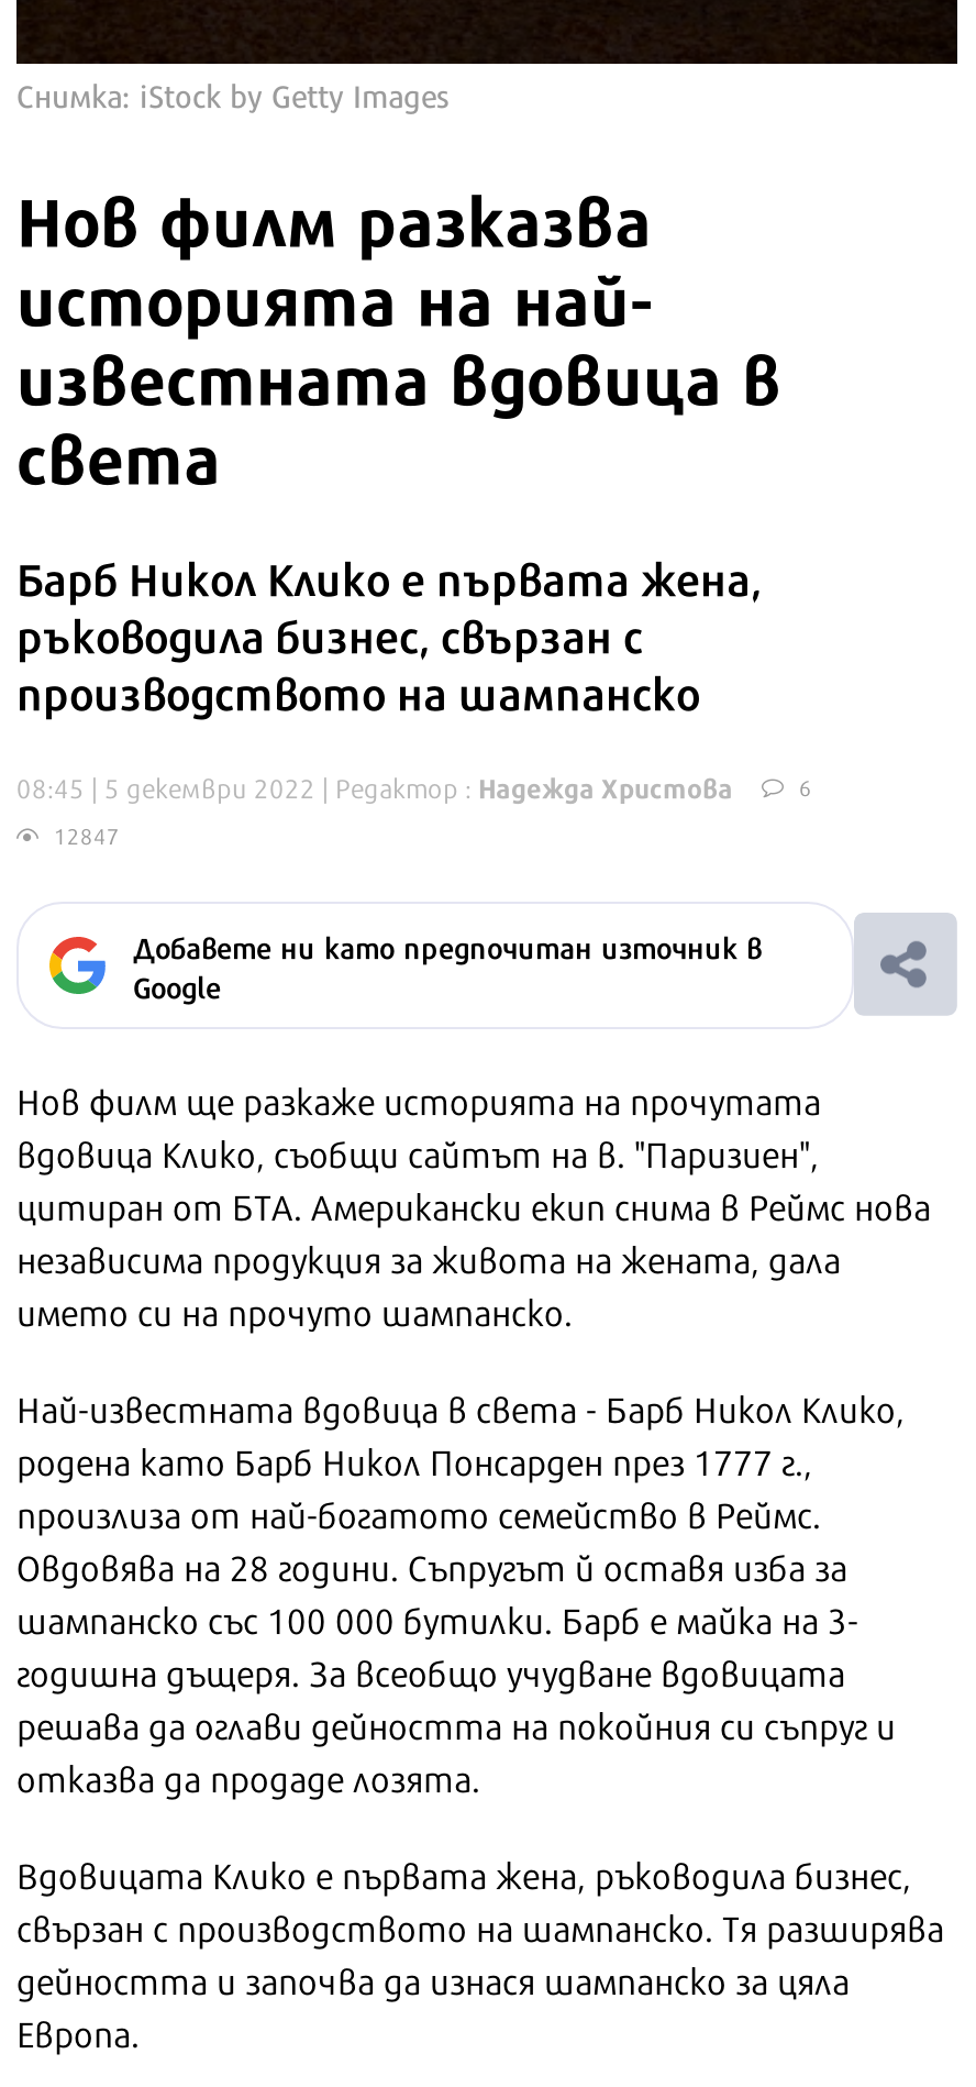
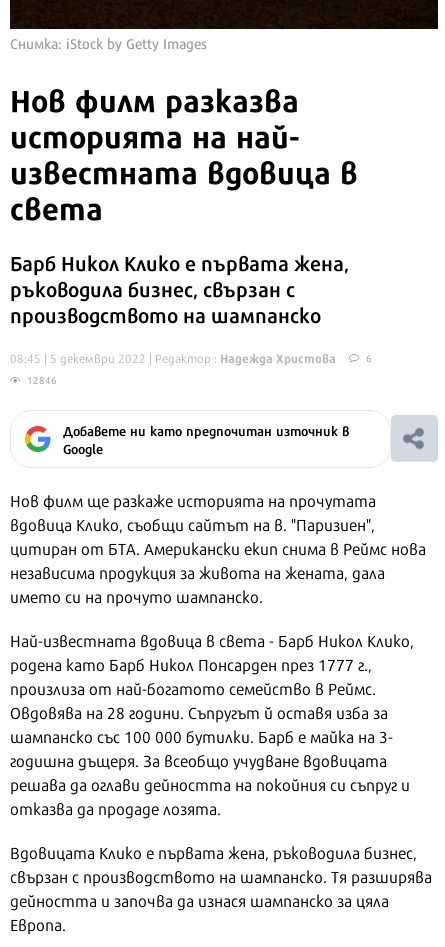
[54,817,120,850] 12847 -> [27,371,57,386] 12846

